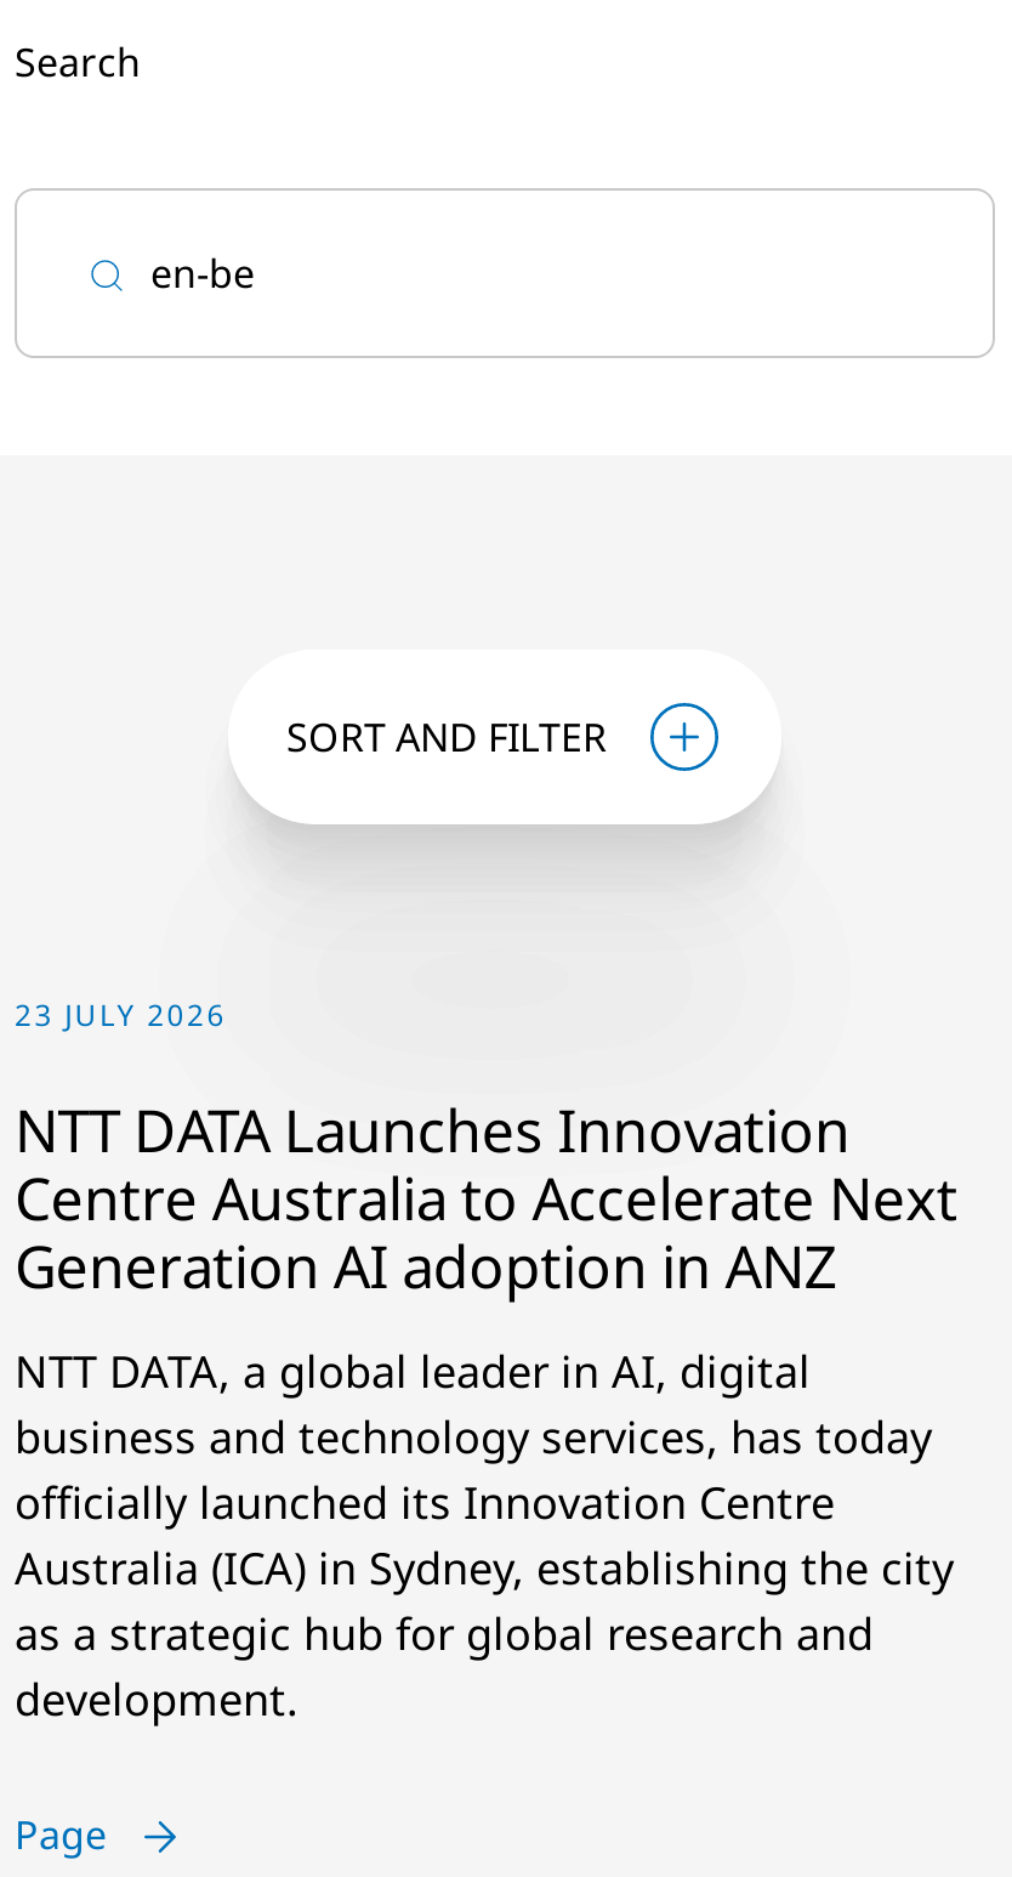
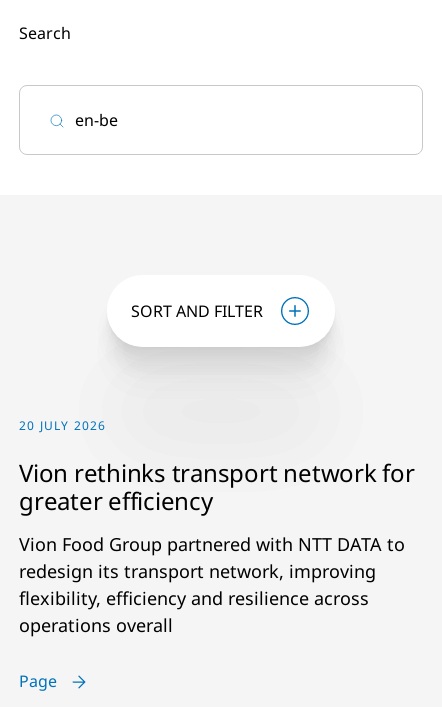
[15,994,227,1035] 23 JULY 2026 -> [19,417,106,434] 20 JULY 2026
[15,1089,958,1305] NTT DATA Launches Innovation | Centre Australia to Accelerate Next | Generation AI adoption in ANZ -> [19,456,415,517] Vion rethinks transport network for | greater efficiency
[15,1341,954,1727] NTT DATA, a global leader in AI, digital | business and technology services, has today | officially launched its Innovation Centre | Australia (ICA) in Sydney, establishing the city | as a strategic hub for global research and | development. -> [19,532,405,637] Vion Food Group partnered with NTT DATA to | redesign its transport network, improving | flexibility, efficiency and resilience across | operations overall

